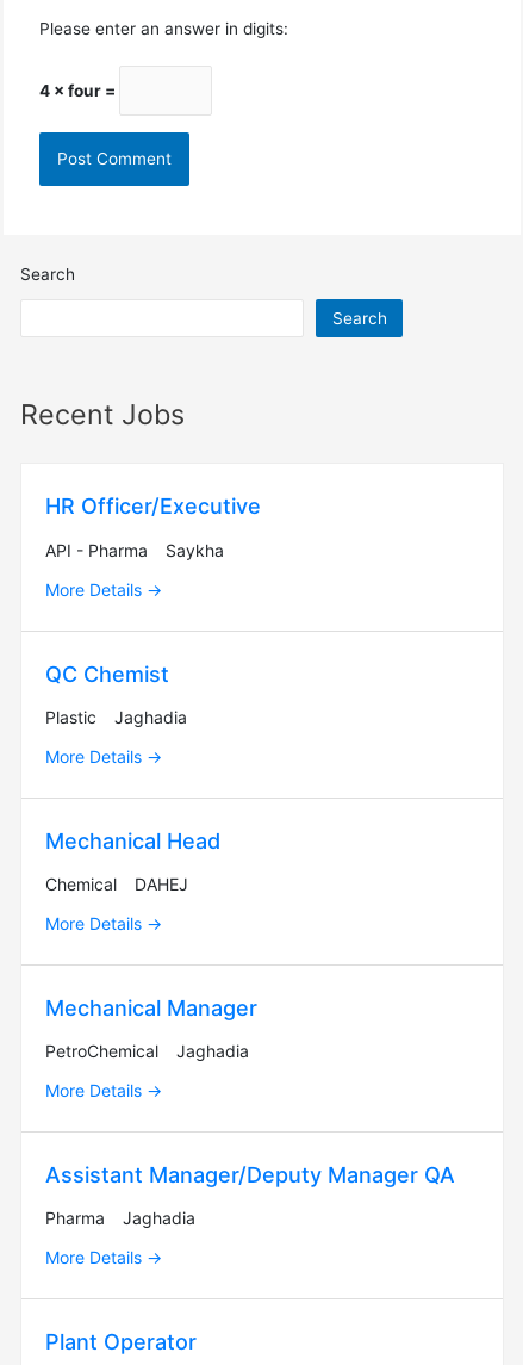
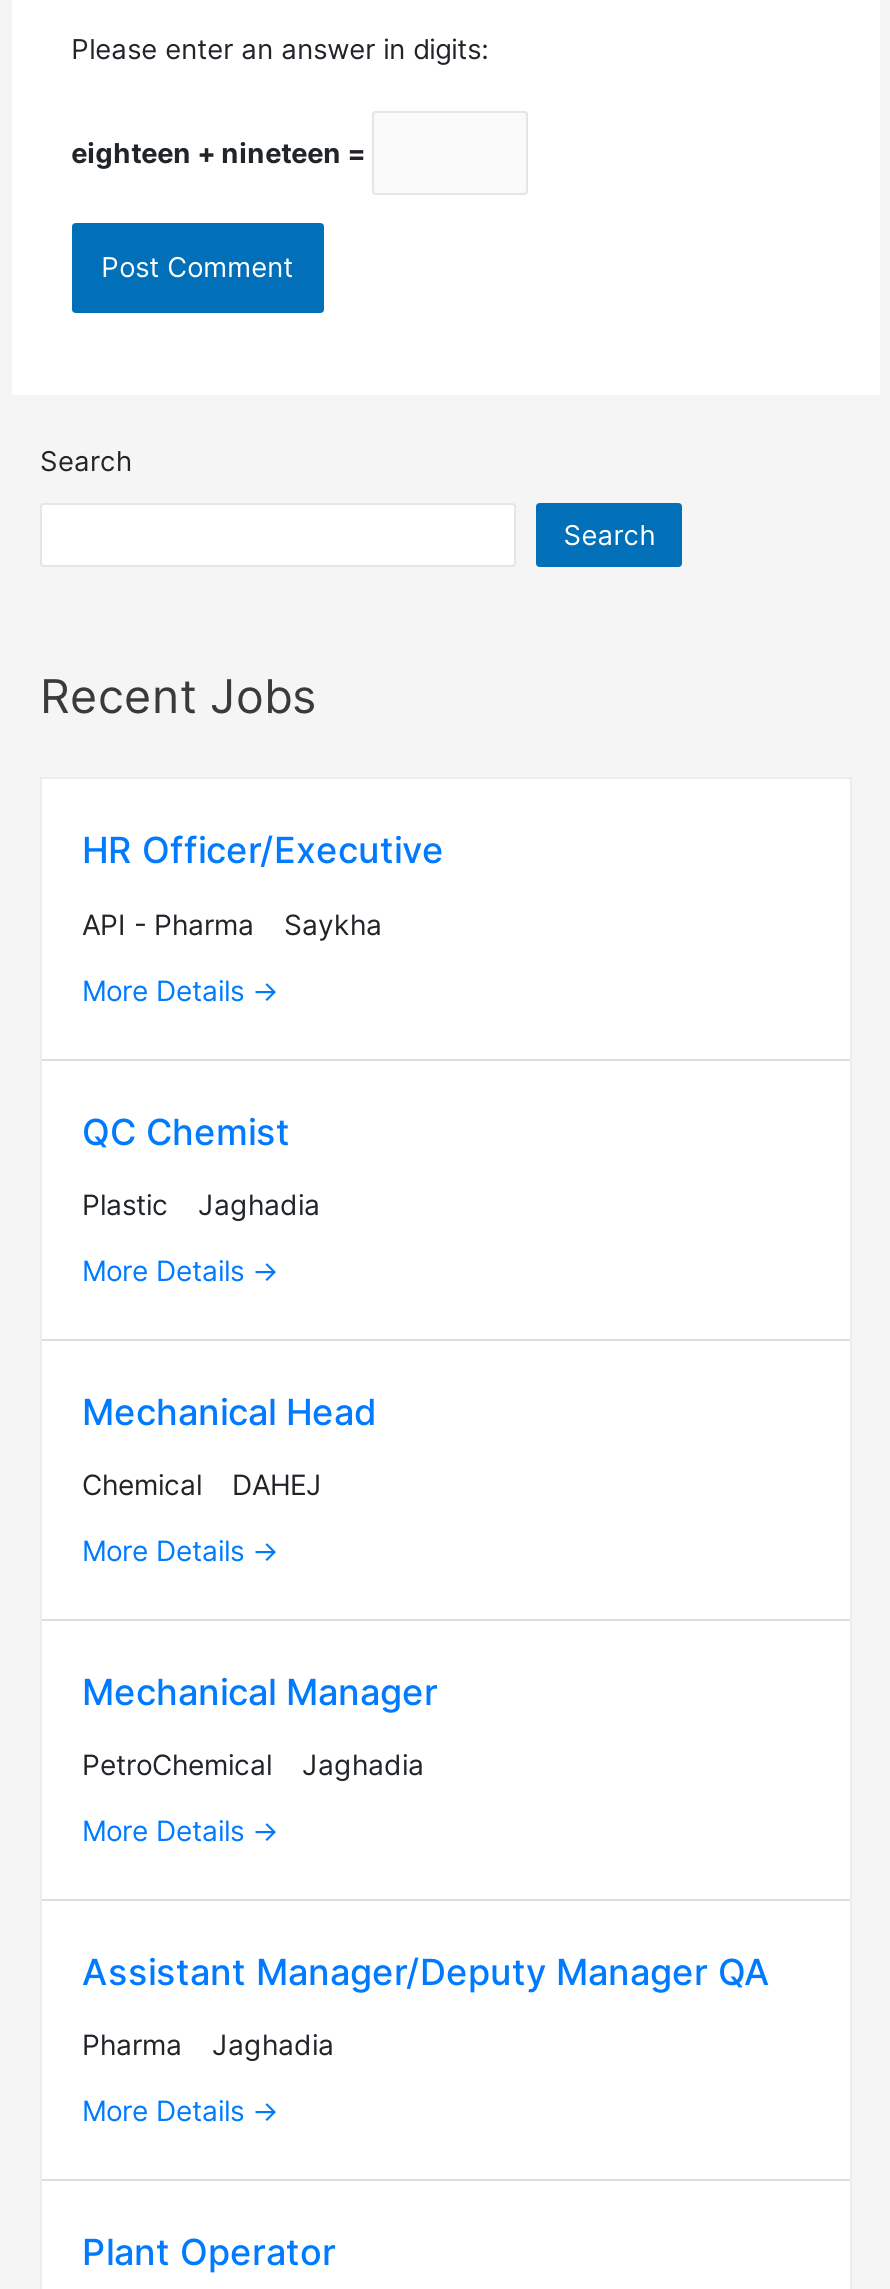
[39,81,119,100] 4 × four = -> [71,137,371,169] eighteen + nineteen =

